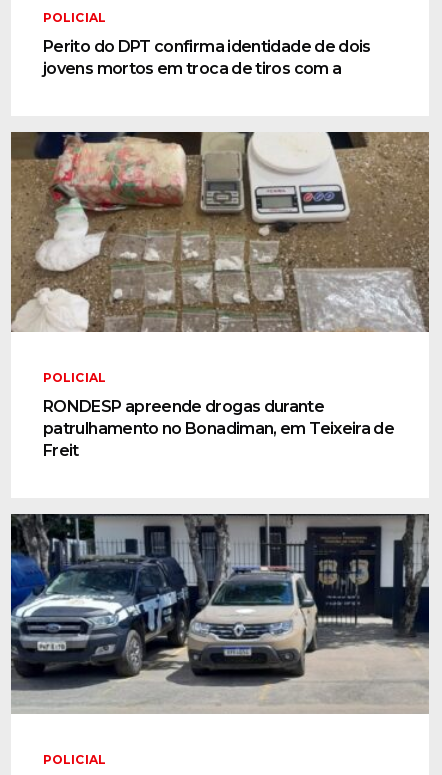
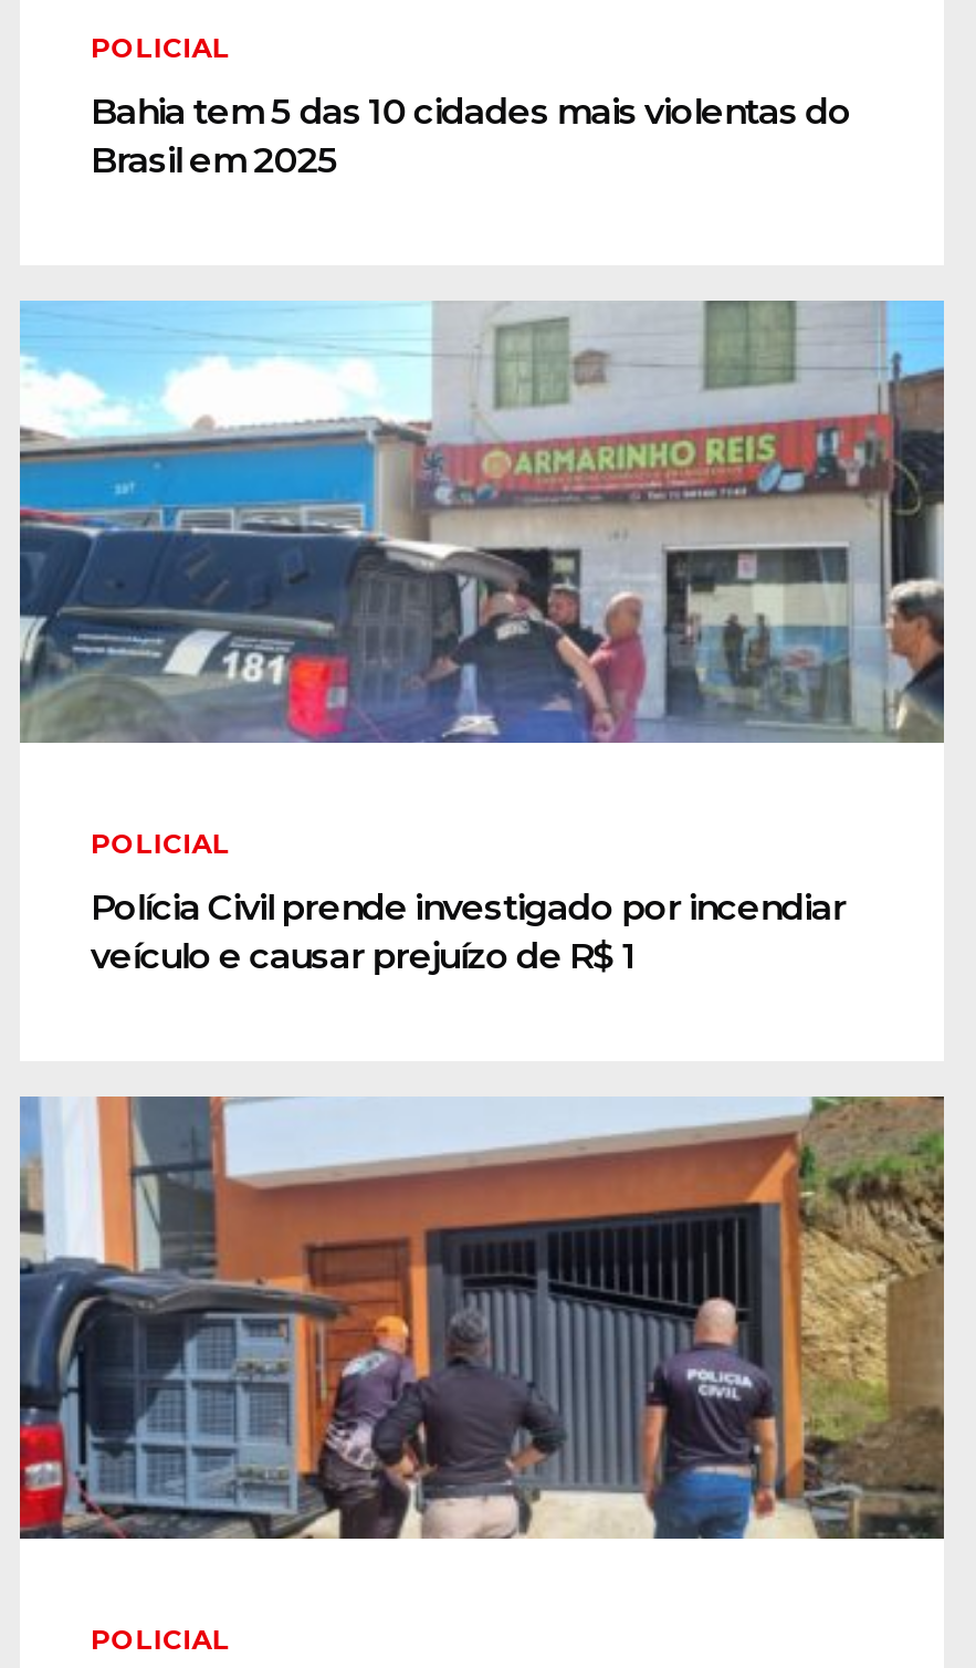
[43,37,371,78] Perito do DPT confirma identidade de dois | jovens mortos em troca de tiros com a -> [91,92,851,182] Bahia tem 5 das 10 cidades mais violentas do | Brasil em 2025
[10,131,430,333] [image] -> [18,298,946,743] [image]
[43,397,394,460] RONDESP apreende drogas durante | patrulhamento no Bonadiman, em Teixeira de | Freit -> [91,888,846,978] Polícia Civil prende investigado por incendiar | veículo e causar prejuízo de R$ 1
[10,513,430,714] [image] -> [18,1094,946,1541] [image]

